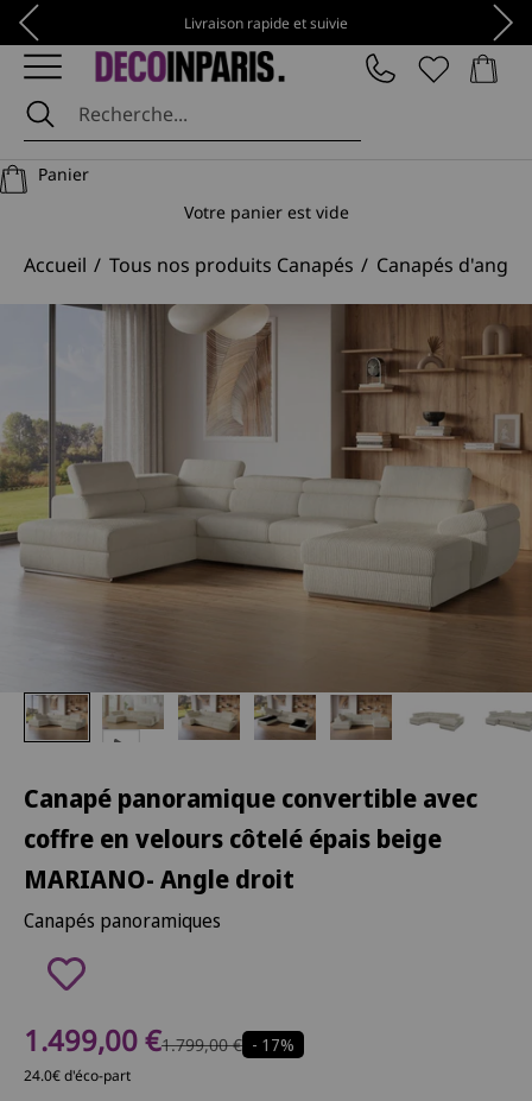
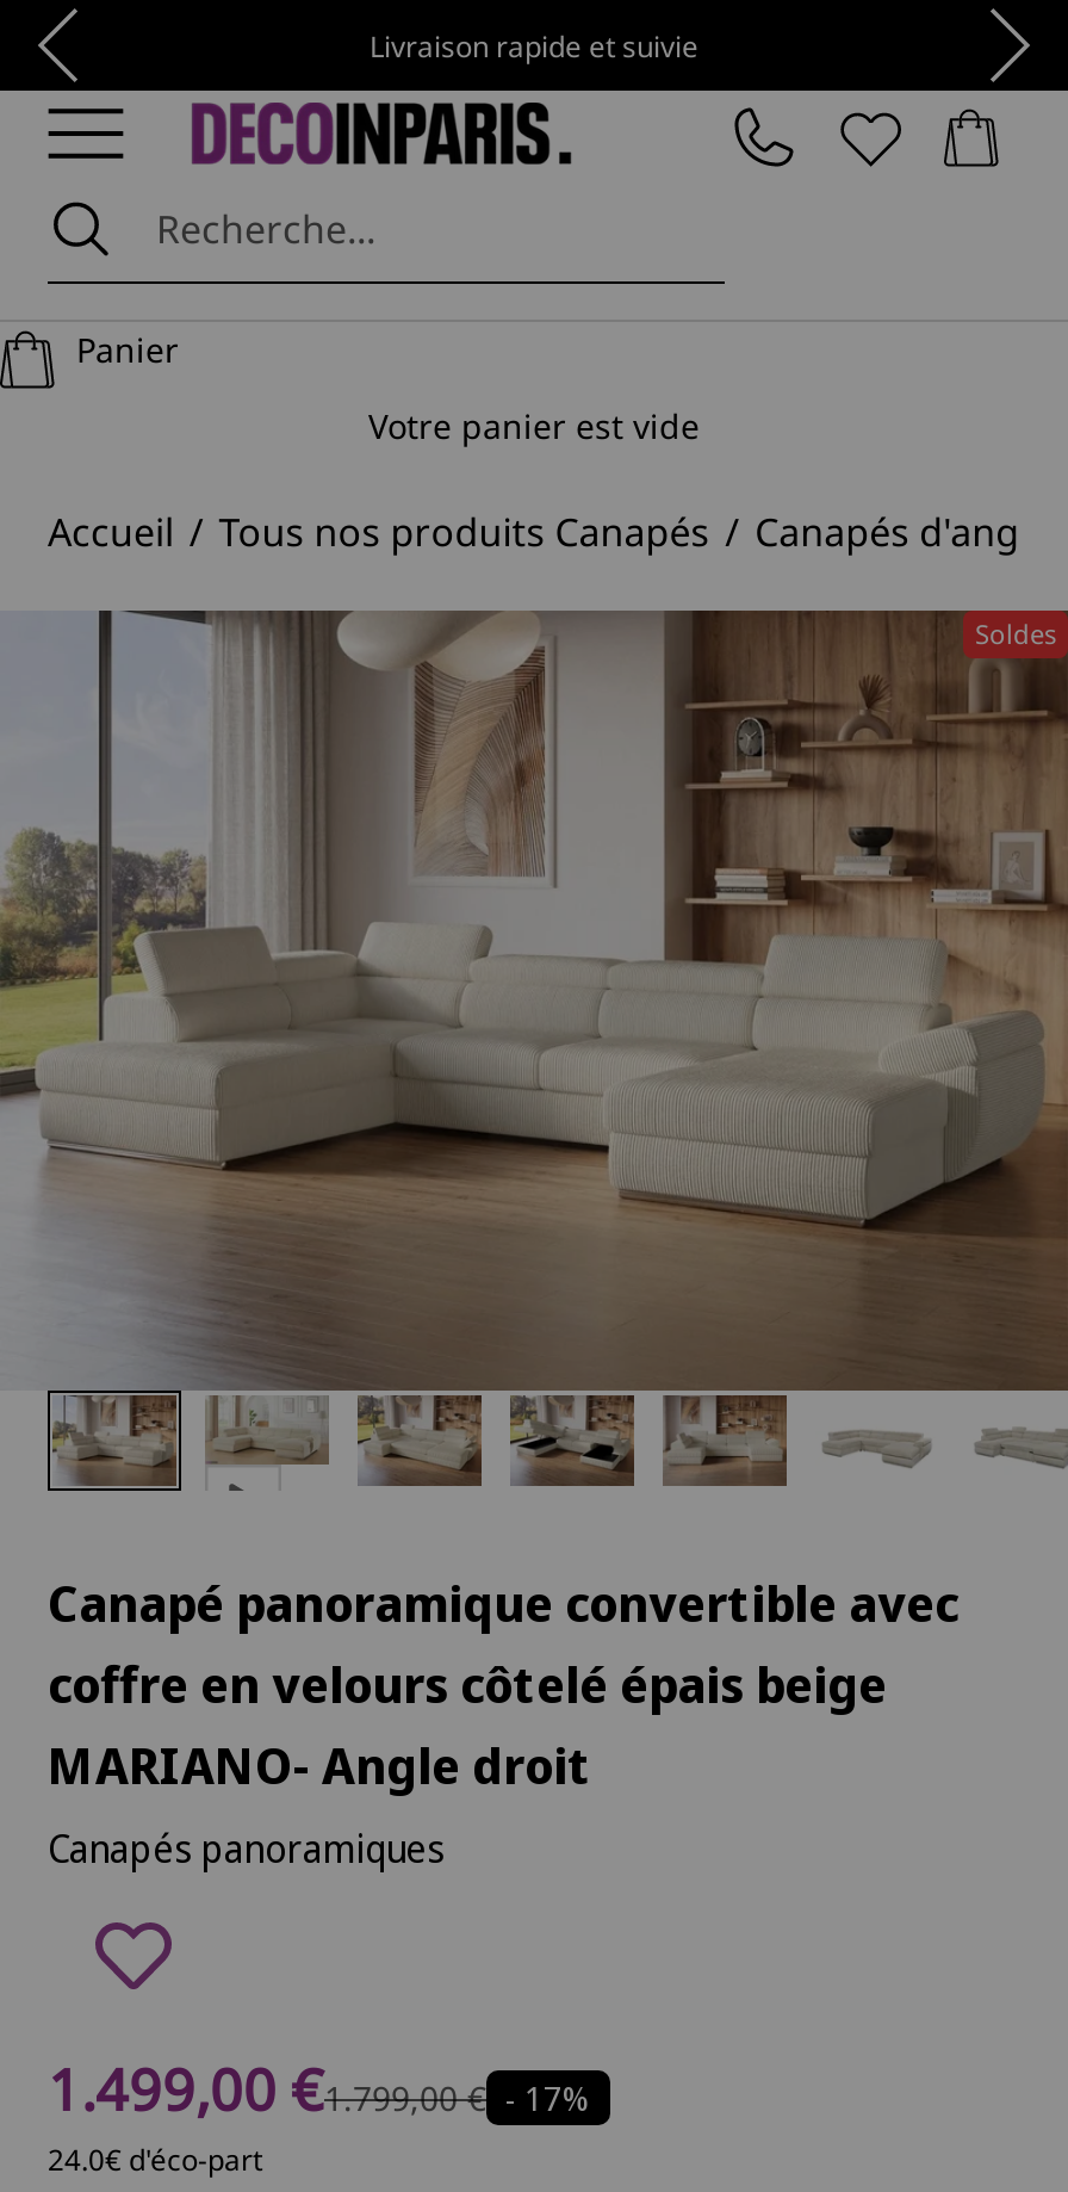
none -> [975,615,1056,651] Soldes

